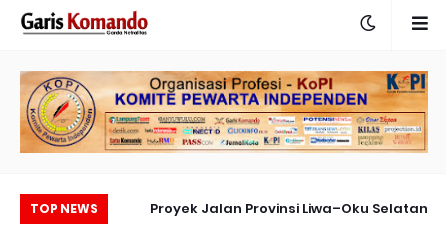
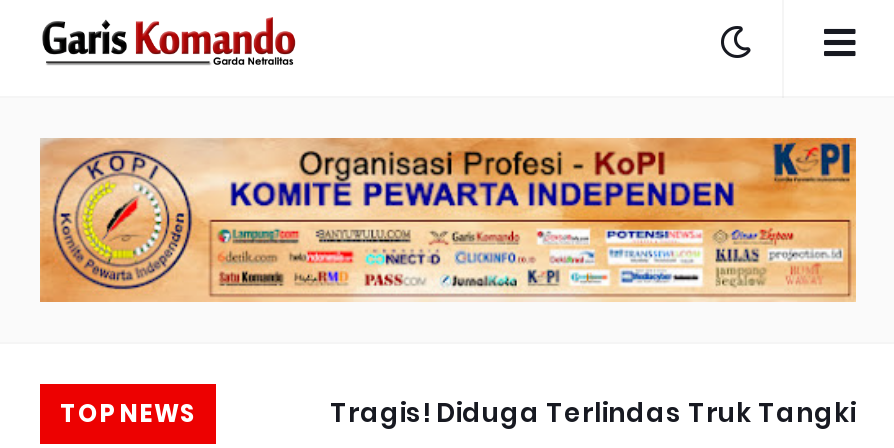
[150,199,428,218] Proyek Jalan Provinsi Liwa–Oku Selatan -> [330,393,856,431] Tragis! Diduga Terlindas Truk Tangki

